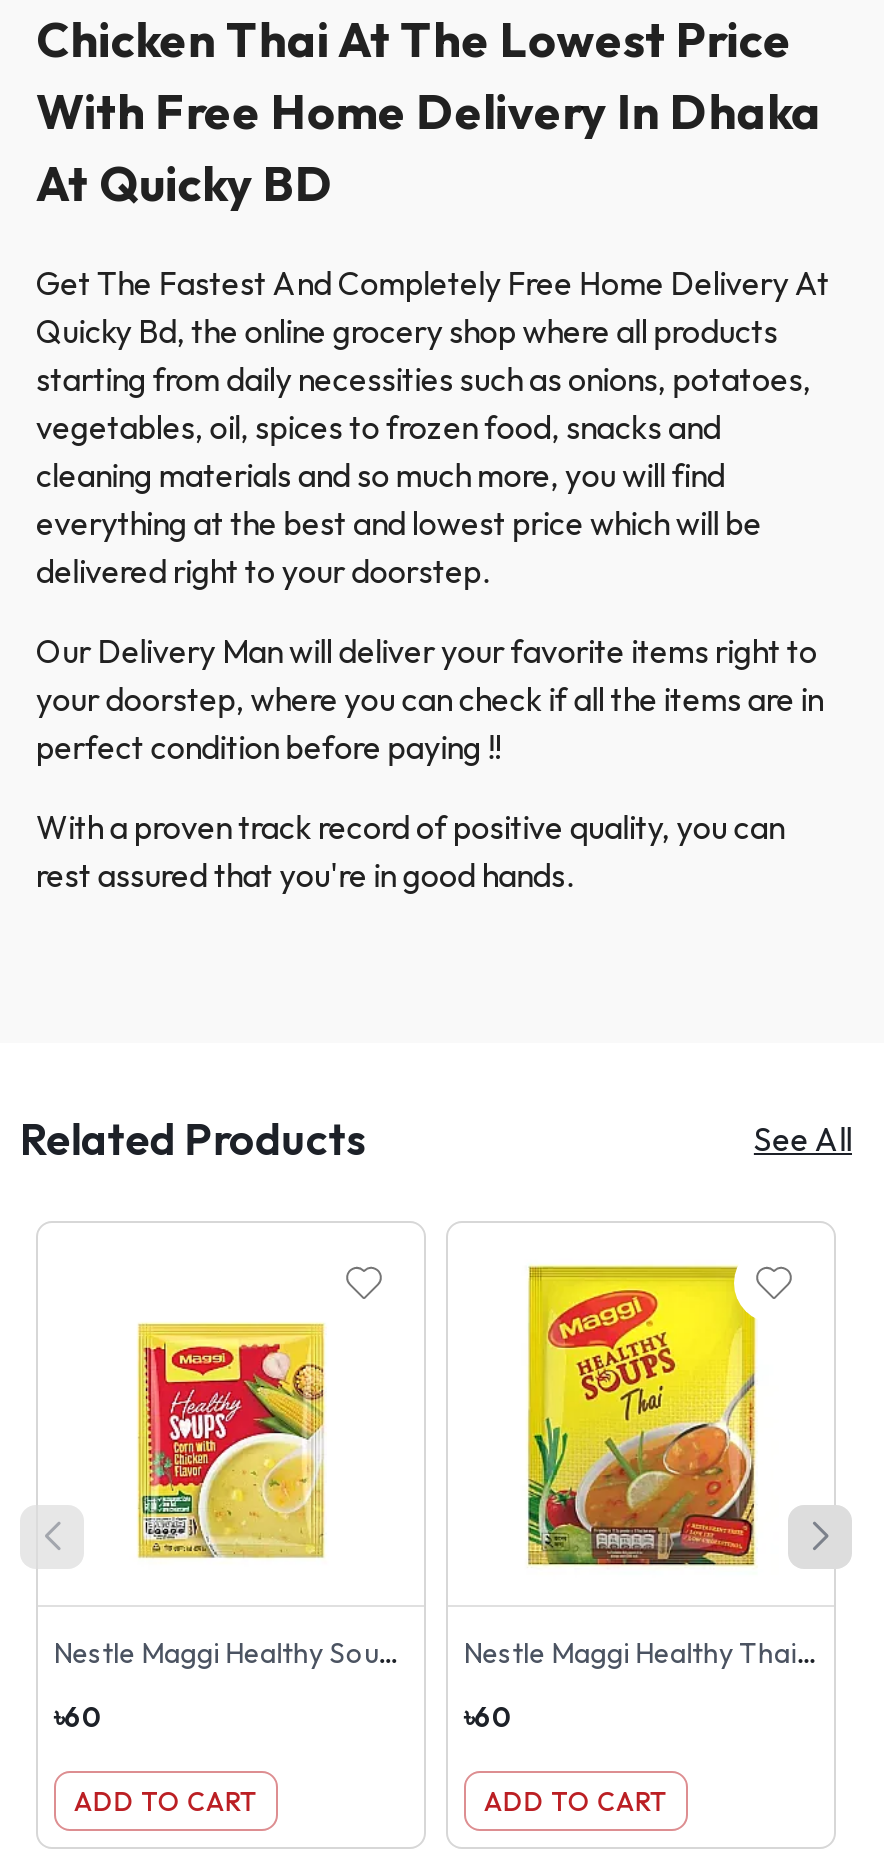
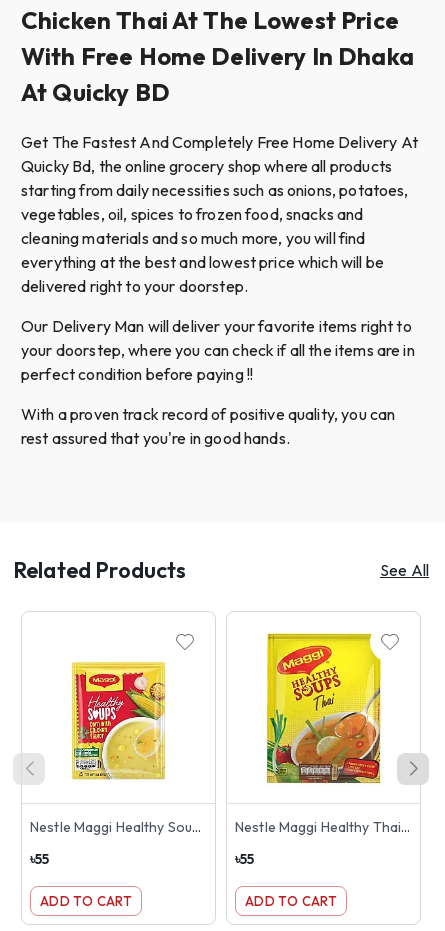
[54,1699,102,1735] ৳60 -> [30,850,49,868] ৳55
[464,1699,512,1735] ৳60 -> [235,850,254,868] ৳55

